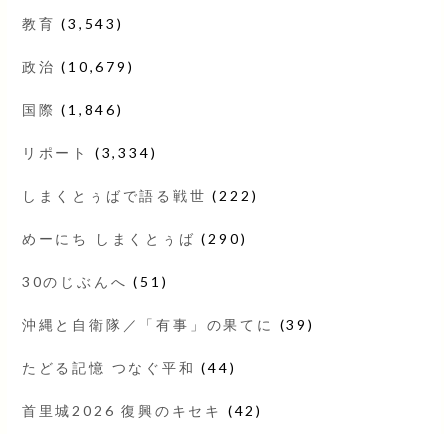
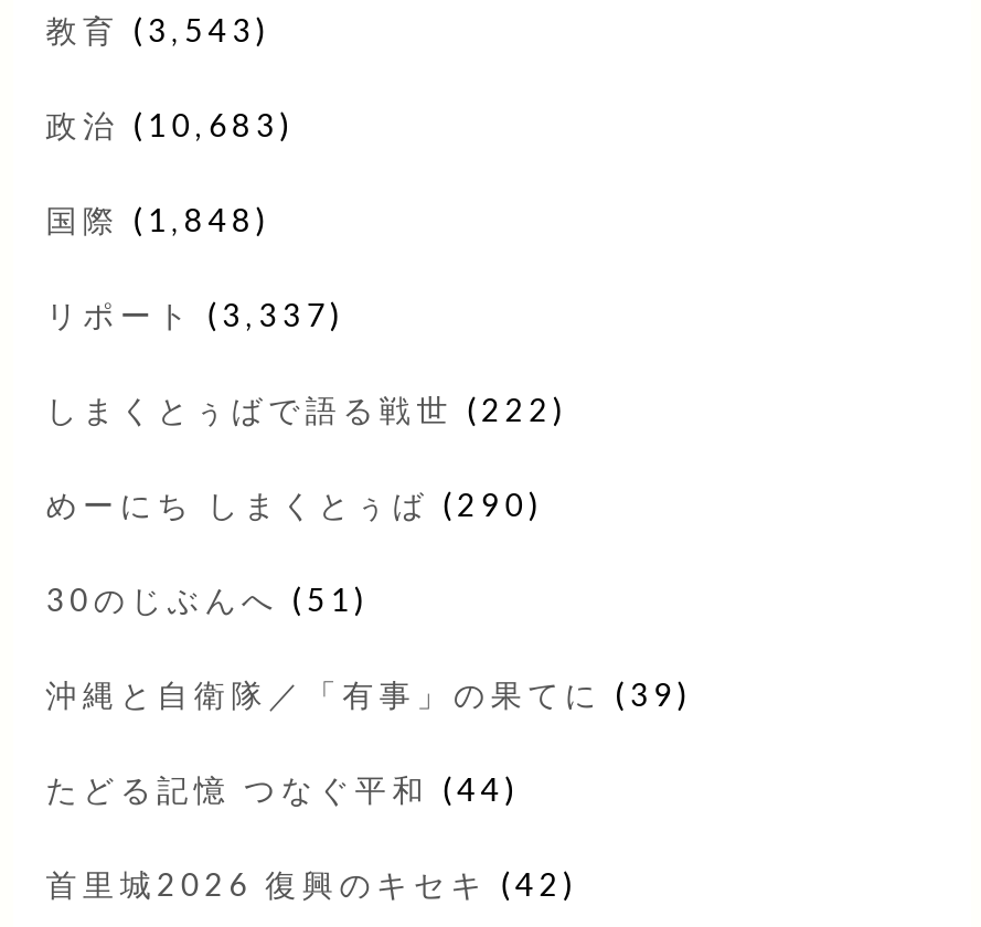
[22,58,134,75] 政治(10,679) -> [46,106,295,144] 政治(10,683)
[22,101,124,118] 国際(1,846) -> [46,201,271,239] 国際(1,848)
[22,144,157,161] リポート(3,334) -> [46,296,345,333] リポート(3,337)

